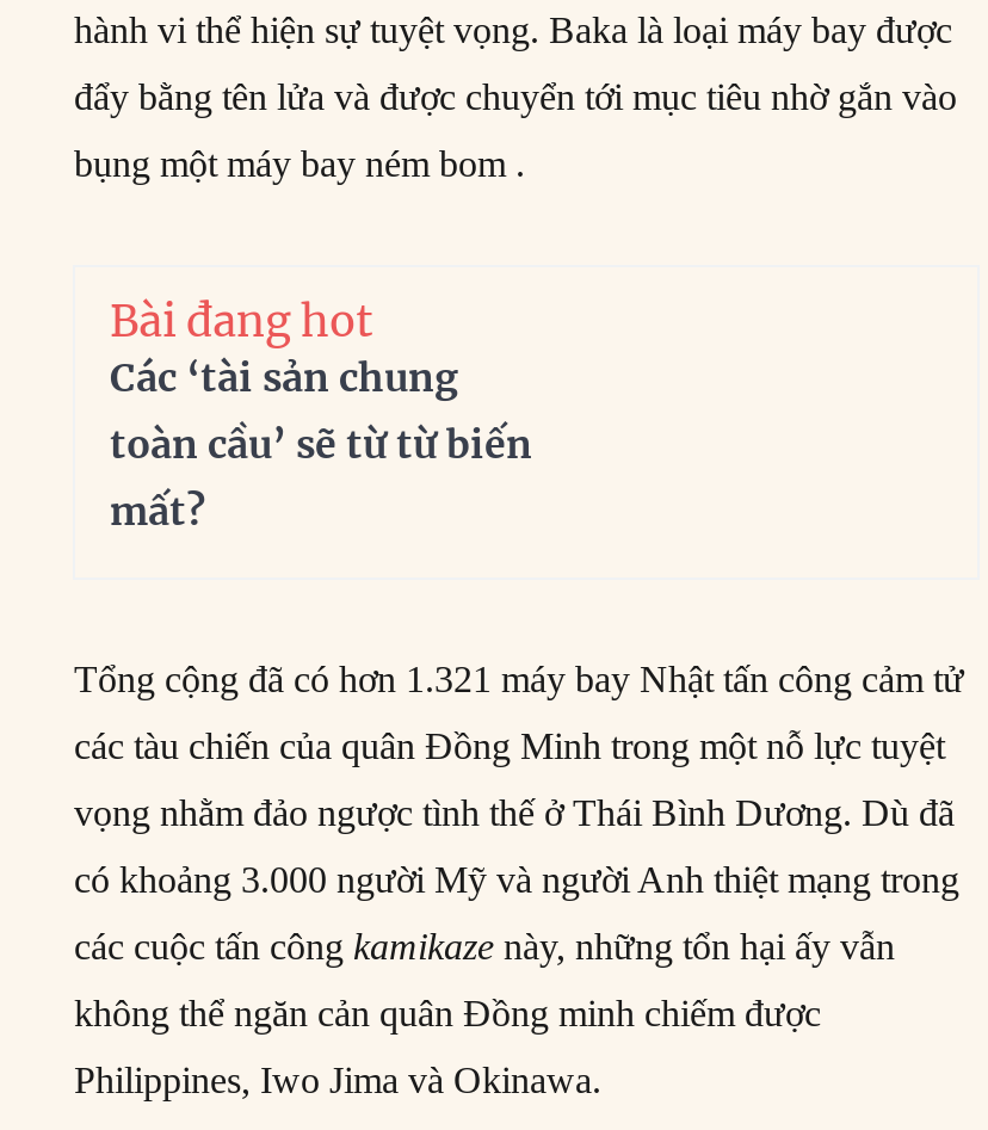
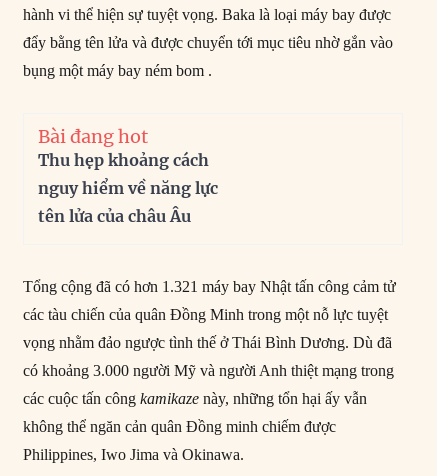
[110,354,532,536] Các ‘tài sản chung | toàn cầu’ sẽ từ từ biến | mất? -> [38,150,218,226] Thu hẹp khoảng cách | nguy hiểm về năng lực | tên lửa của châu Âu

